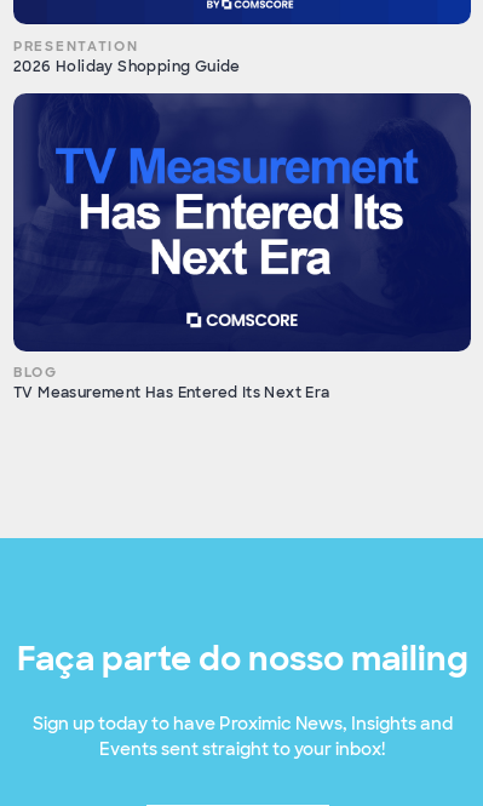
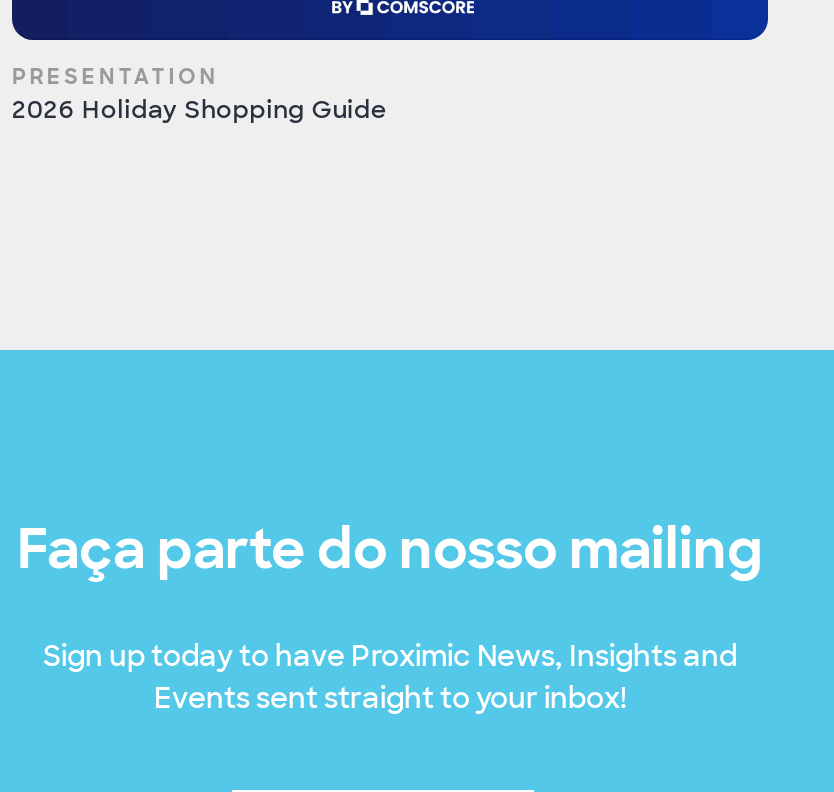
[13,92,471,403] [image] | BLOG | TV Measurement Has Entered Its Next Era -> none

